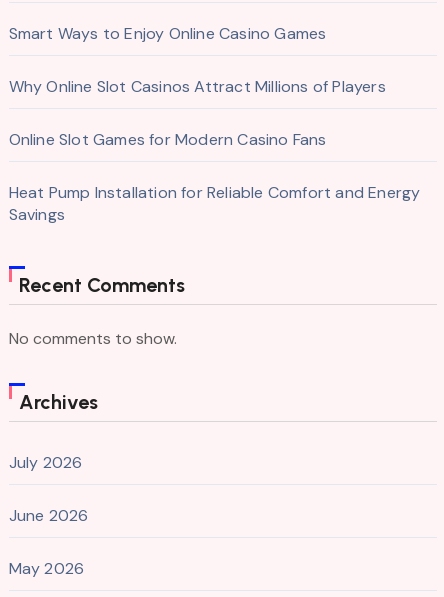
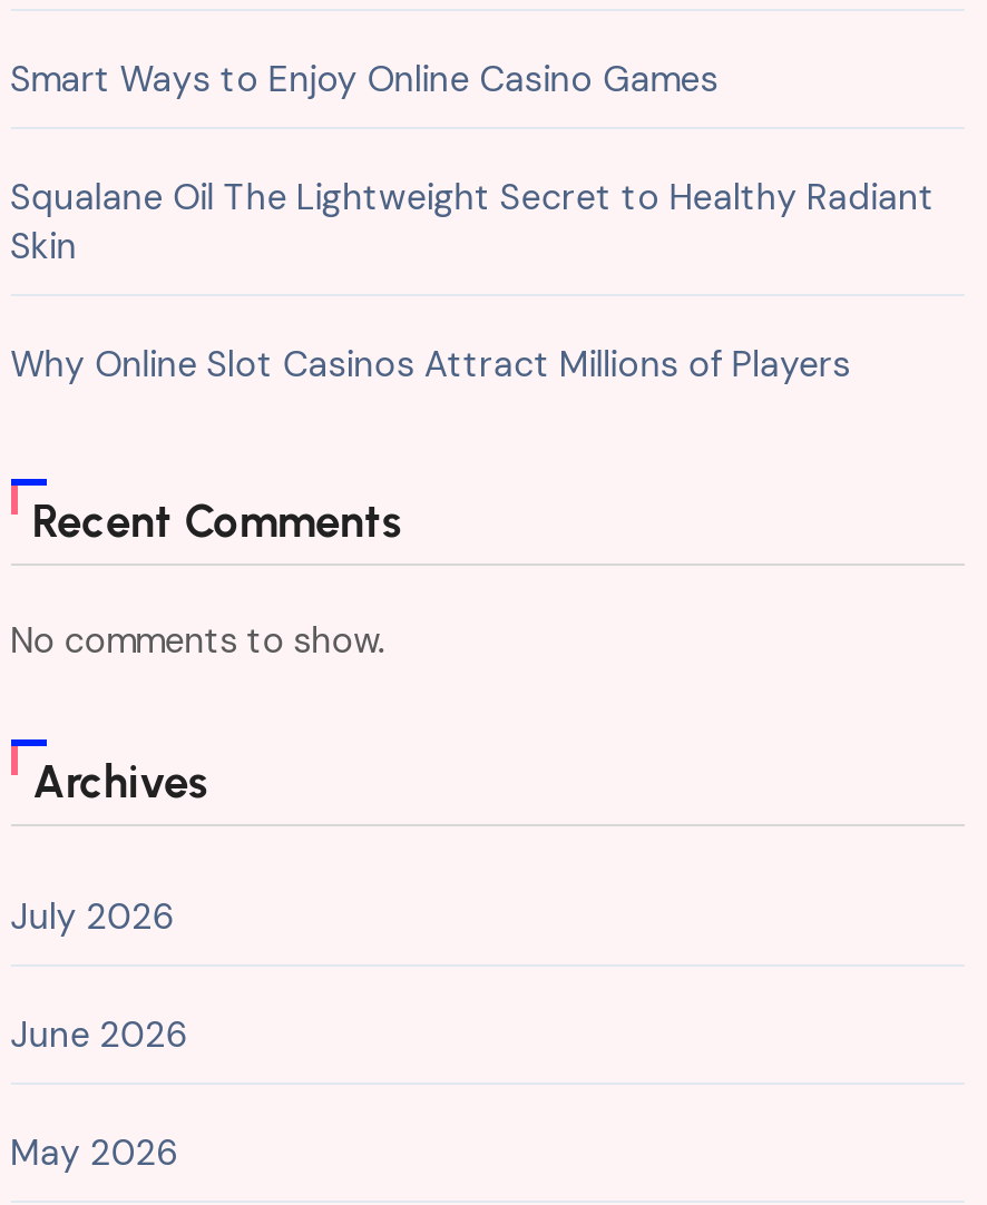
none -> [10,175,934,271] Squalane Oil The Lightweight Secret to Healthy Radiant | Skin
moved [9,76,386,97] -> [10,342,851,389]: Why Online Slot Casinos Attract Millions of Players
[9,129,420,225] Online Slot Games for Modern Casino Fans | Heat Pump Installation for Reliable Comfort and Energy | Savings -> none

